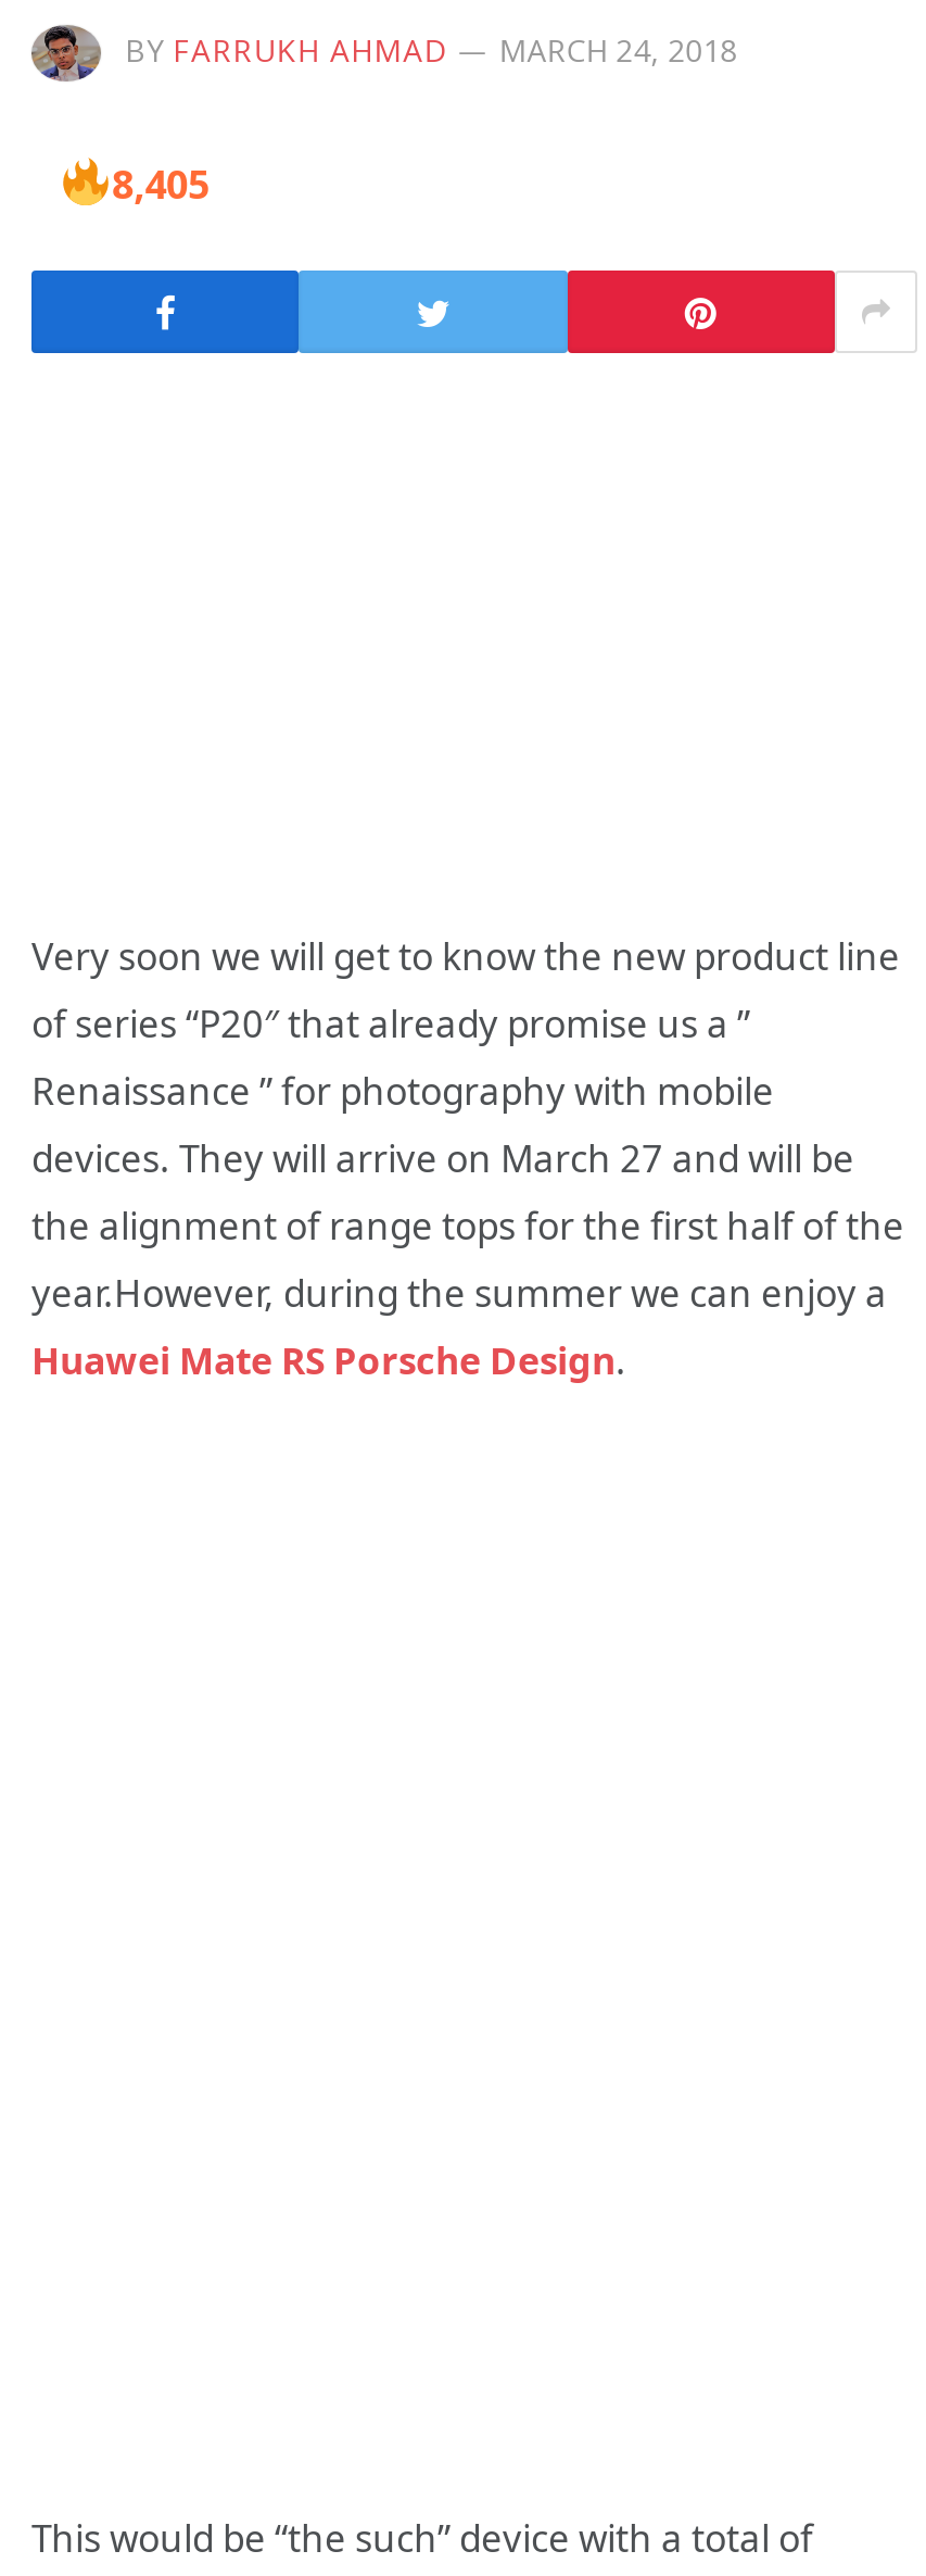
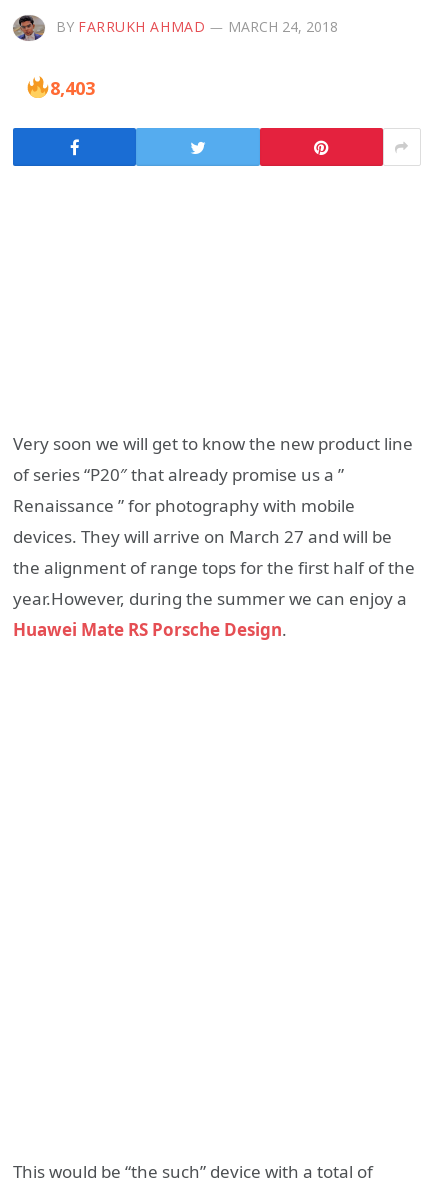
[112,157,210,209] 8,405 -> [50,76,95,100] 8,403

